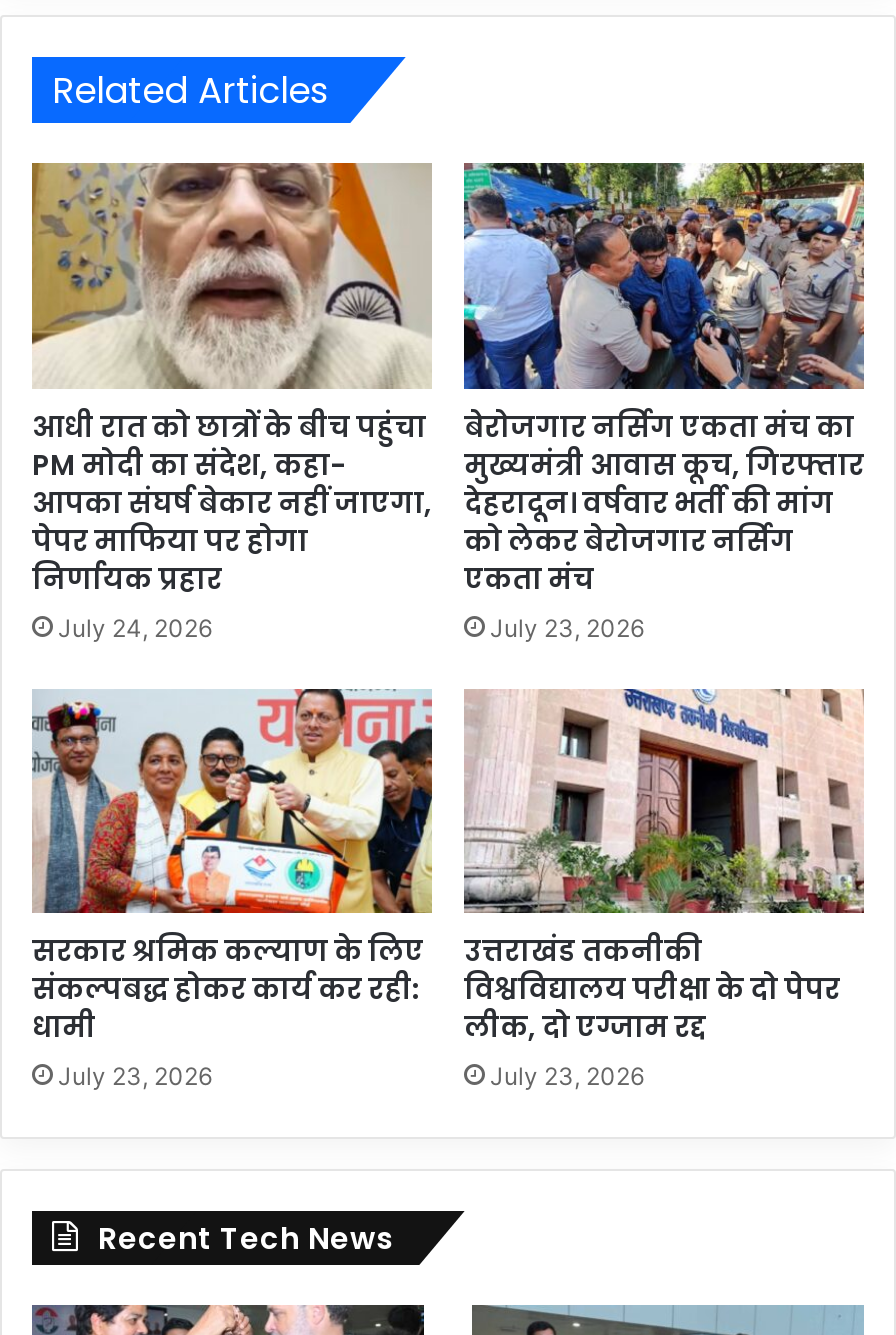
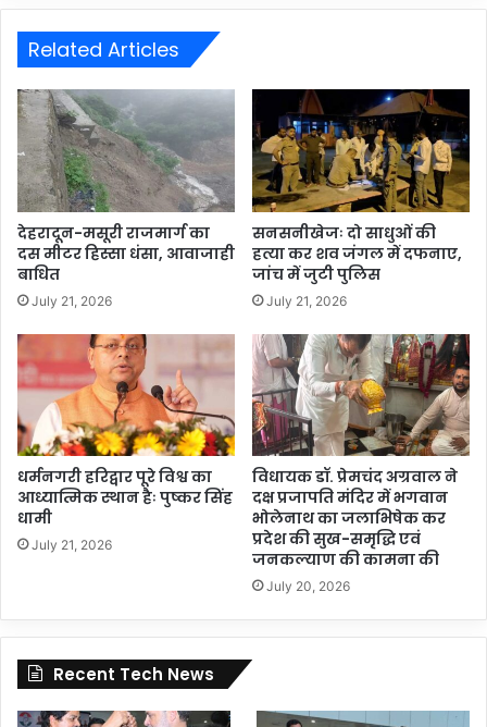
[32,161,430,389] [image] -> [17,89,234,172] [image]
[462,161,866,391] [image] -> [251,88,471,172] [image]
[32,406,432,642] आधी रात को छात्रों के बीच पहुंचा | PM मोदी का संदेश, कहा- | आपका संघर्ष बेकार नहीं जाएगा, | पेपर माफिया पर होगा | निर्णायक प्रहार | July 24, 2026 -> [17,222,235,309] देहरादून-मसूरी राजमार्ग का | दस मीटर हिस्सा धंसा, आवाजाही | बाधित | July 21, 2026
[464,406,864,642] बेरोजगार नर्सिग एकता मंच का | मुख्यमंत्री आवास कूच, गिरफ्तार | देहरादून। वर्षवार भर्ती की मांग | को लेकर बेरोजगार नर्सिग | एकता मंच | July 23, 2026 -> [252,222,462,309] सनसनीखेजः दो साधुओं की | हत्या कर शव जंगल में दफनाए, | जांच में जुटी पुलिस | July 21, 2026
[32,687,434,1010] [image] | सरकार श्रमिक कल्याण के लिए | संकल्पबद्ध होकर कार्य कर रही: -> [16,333,236,509] [image] | धर्मनगरी हरिद्वार पूरे विश्व का | आध्यात्मिक स्थान हैः पुष्कर सिंह
[466,687,864,841] [image] -> [252,333,471,457] [image]
[464,932,840,1092] उत्तराखंड तकनीकी | विश्वविद्यालय परीक्षा के दो पेपर | लीक, दो एग्जाम रद्द | July 23, 2026 -> [252,466,458,595] विधायक डॉ. प्रेमचंद अग्रवाल ने | दक्ष प्रजापति मंदिर में भगवान | भोलेनाथ का जलाभिषेक कर | प्रदेश की सुख-समृद्धि एवं | जनकल्याण की कामना की | July 20, 2026
moved [32,1008,96,1048] -> [17,508,52,529]: धामी
[58,1062,212,1092] July 23, 2026 -> [32,537,112,553] July 21, 2026

